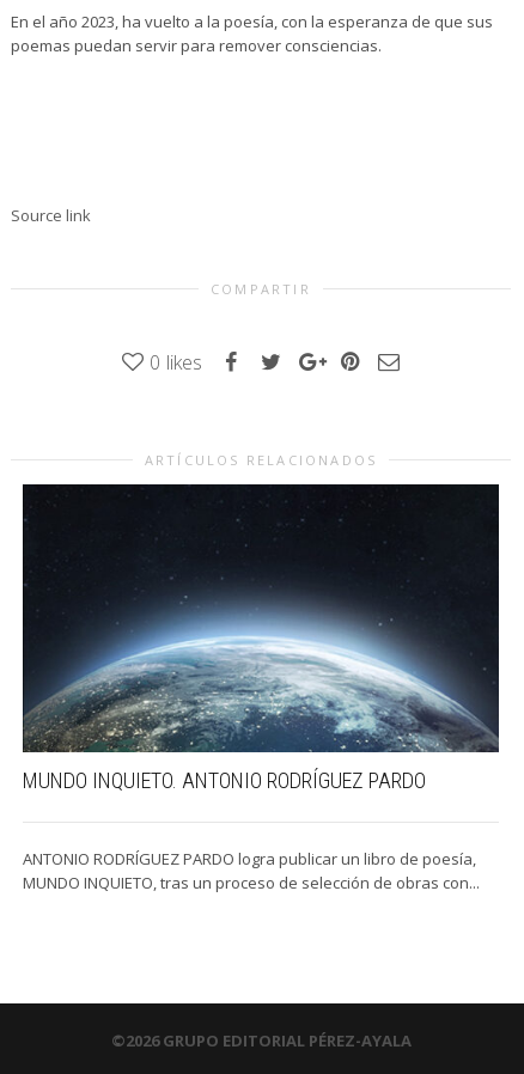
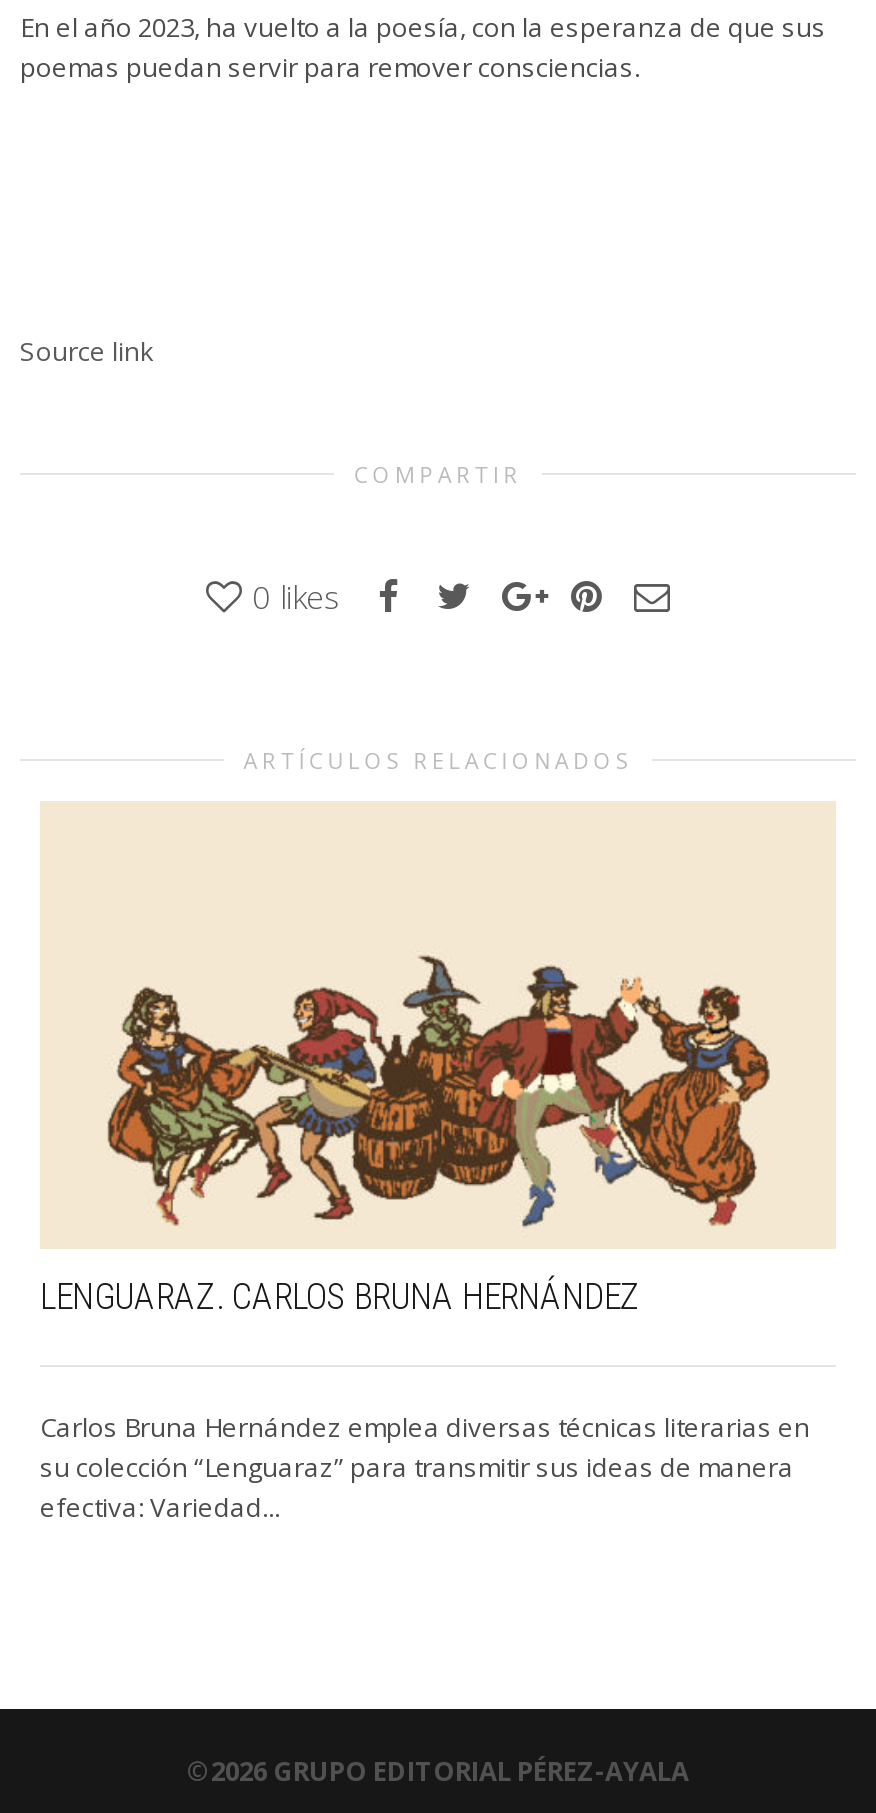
[22,483,500,792] [image] | MUNDO INQUIETO. ANTONIO RODRÍGUEZ PARDO -> [40,803,836,1318] [image] | LENGUARAZ. CARLOS BRUNA HERNÁNDEZ
[23,847,480,893] ANTONIO RODRÍGUEZ PARDO logra publicar un libro de poesía, | MUNDO INQUIETO, tras un proceso de selección de obras con... -> [40,1410,810,1526] Carlos Bruna Hernández emplea diversas técnicas literarias en | su colección “Lenguaraz” para transmitir sus ideas de manera | efectiva: Variedad...

